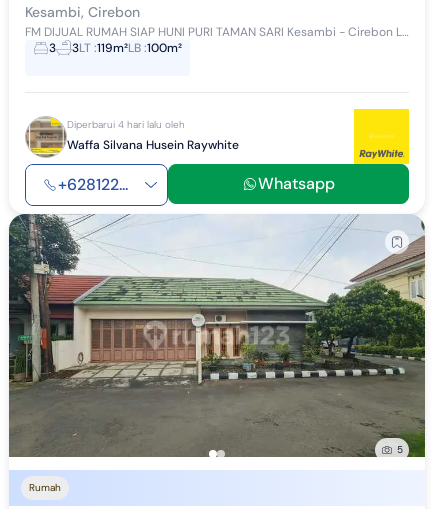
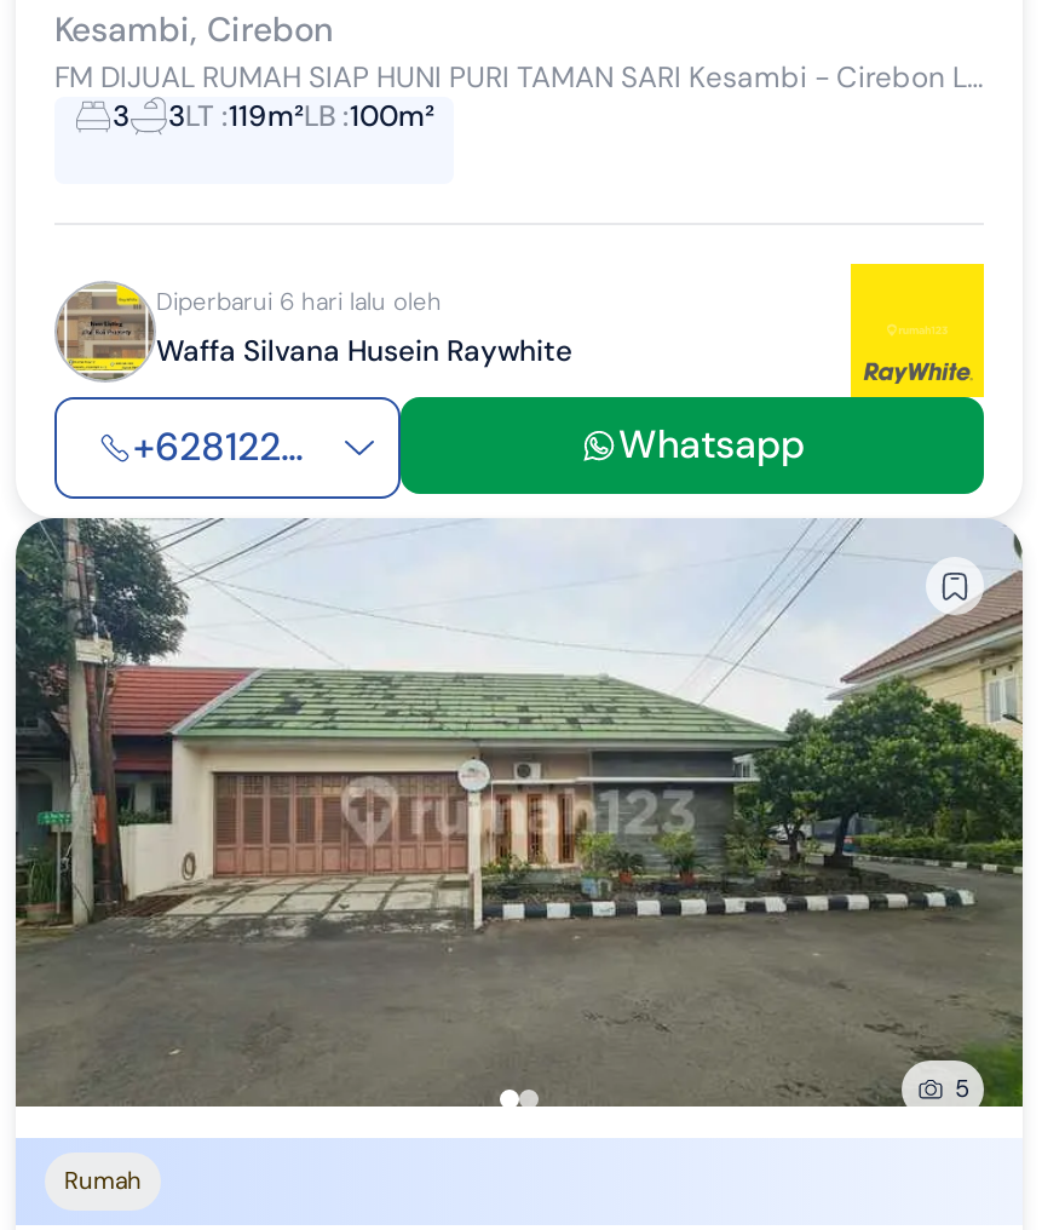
[67,118,185,131] Diperbarui 4 hari lalu oleh -> [156,285,442,317] Diperbarui 6 hari lalu oleh

